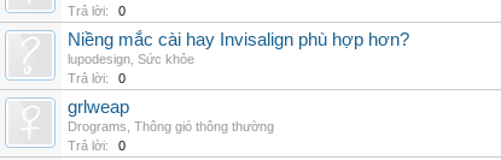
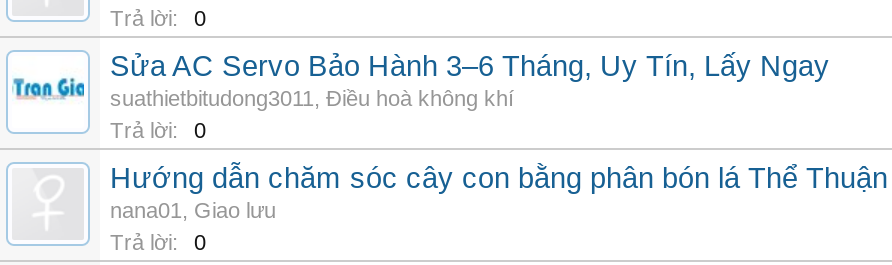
none -> [12,56,82,128] [image]
[68,30,409,66] Niềng mắc cài hay Invisalign phù hợp hơn? | lupodesign, Sức khỏe -> [110,50,830,110] Sửa AC Servo Bảo Hành 3–6 Tháng, Uy Tín, Lấy Ngay | suathietbitudong3011, Điều hoà không khí
[68,97,274,134] grlweap | Drograms, Thông gió thông thường -> [110,162,888,222] Hướng dẫn chăm sóc cây con bằng phân bón lá Thể Thuận | nana01, Giao lưu

